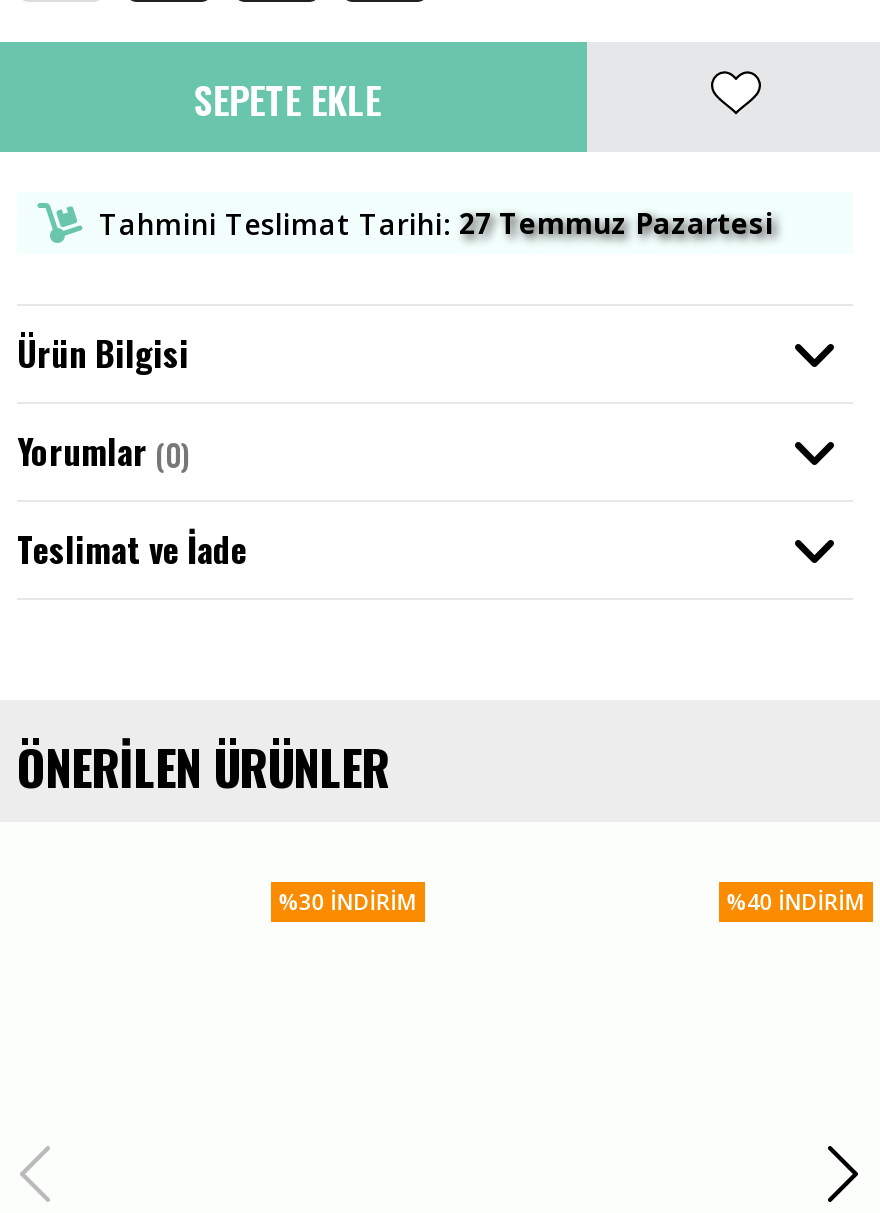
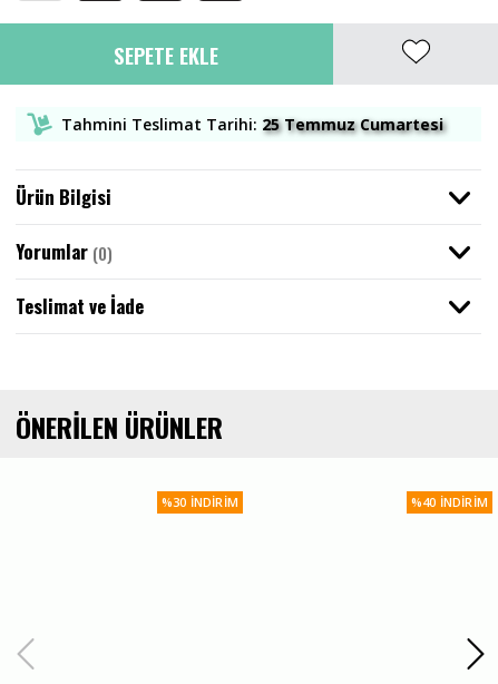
[99,204,773,242] Tahmini Teslimat Tarihi: 27 Temmuz Pazartesi -> [61,114,443,135] Tahmini Teslimat Tarihi: 25 Temmuz Cumartesi

